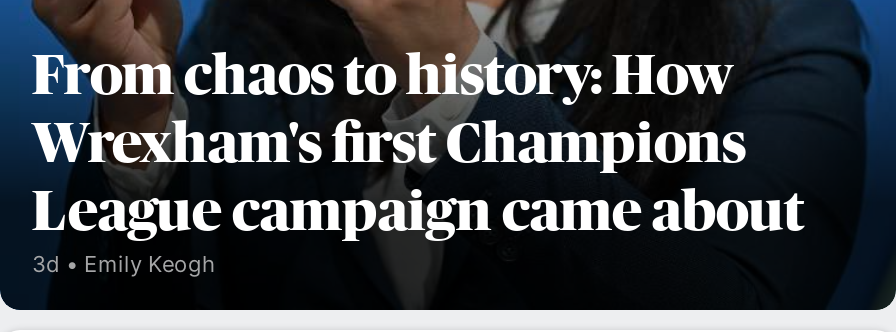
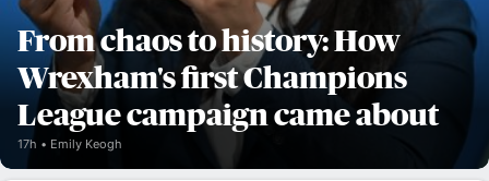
[32,250,216,278] 3d Emily Keogh -> [17,136,122,151] 17h Emily Keogh

